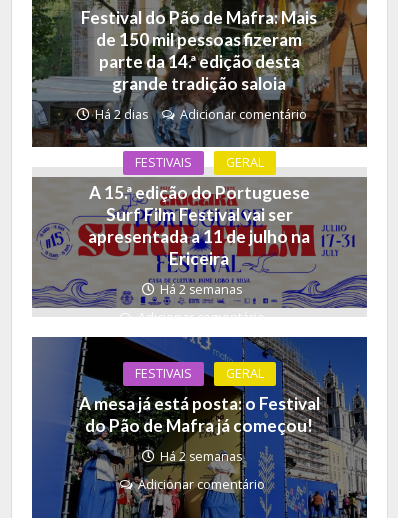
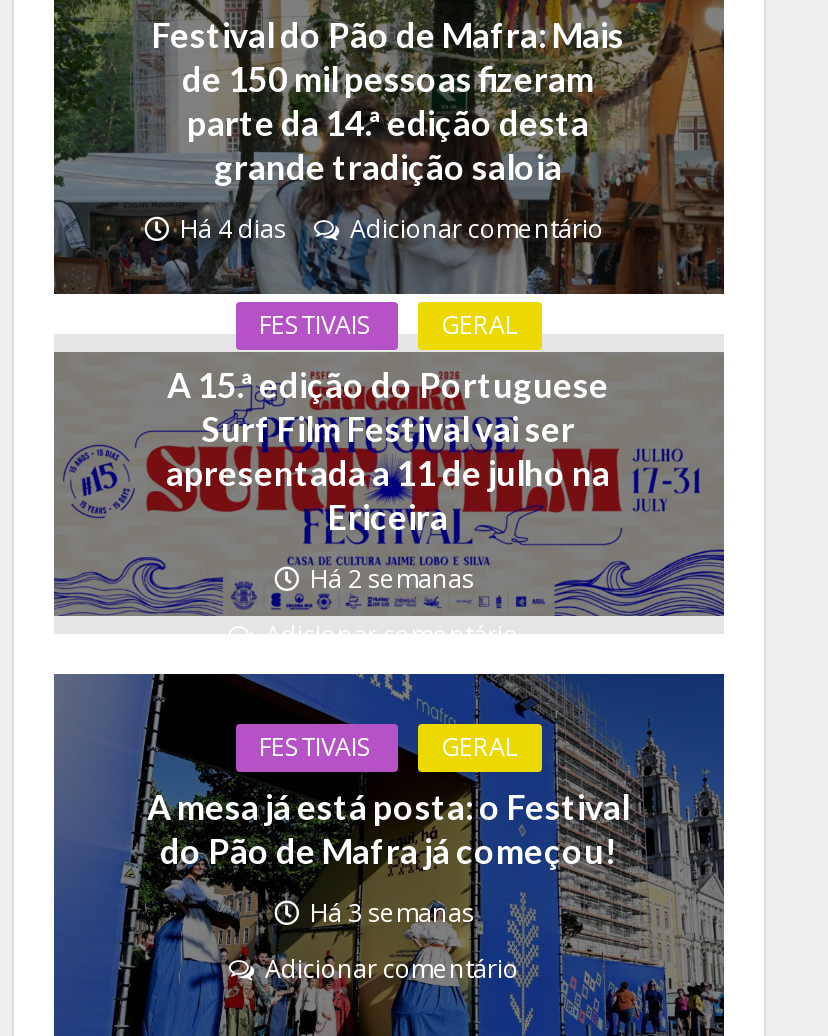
[95,106,307,123] Há 2 dias Adicionar comentário -> [180,212,604,246] Há 4 dias Adicionar comentário
[160,448,242,465] Há 2 semanas -> [310,896,474,930] Há 3 semanas

